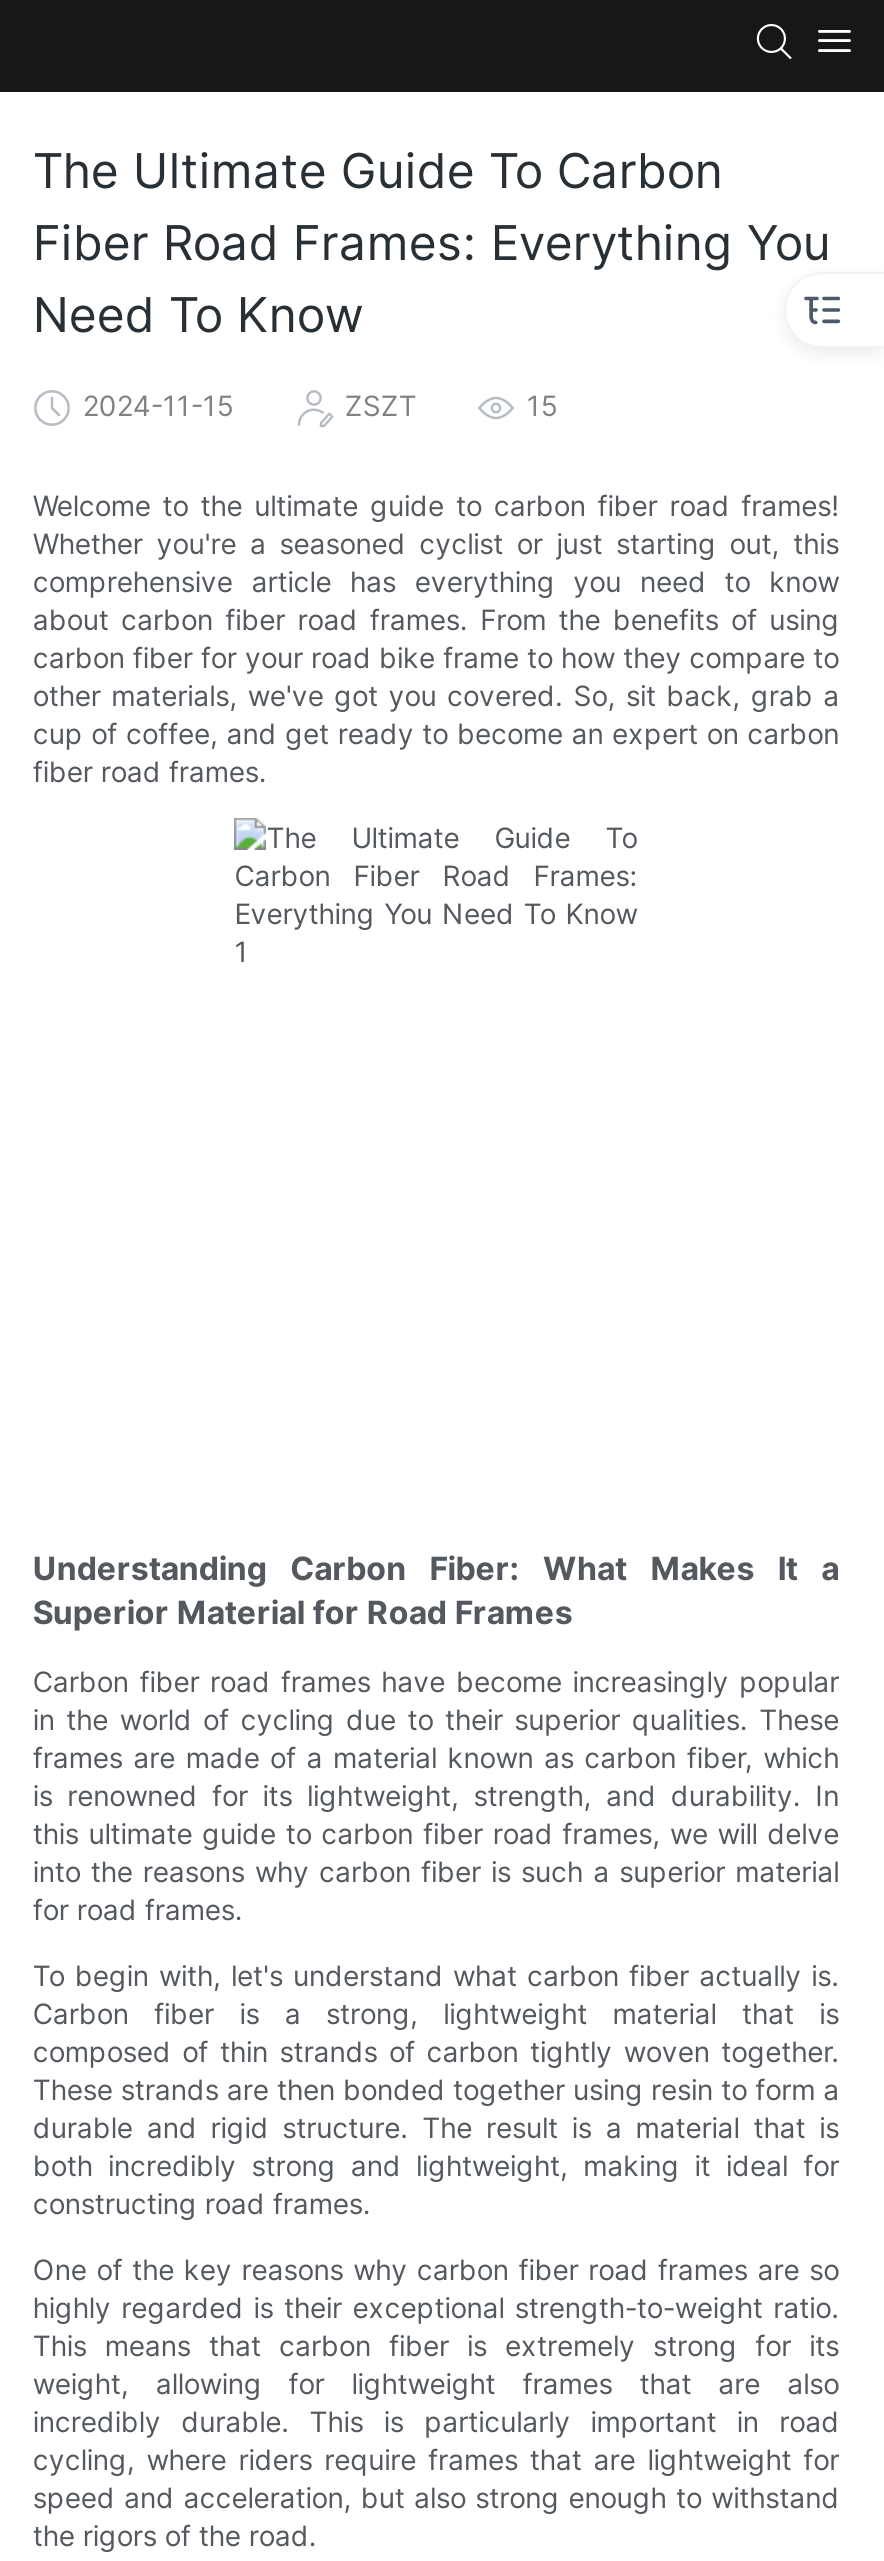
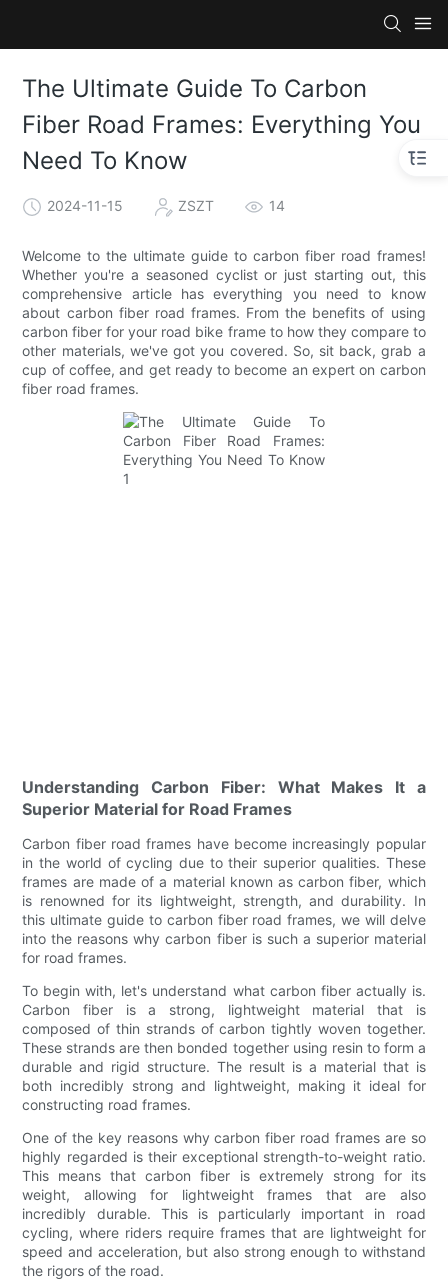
[527,388,559,422] 15 -> [269,197,285,214] 14

